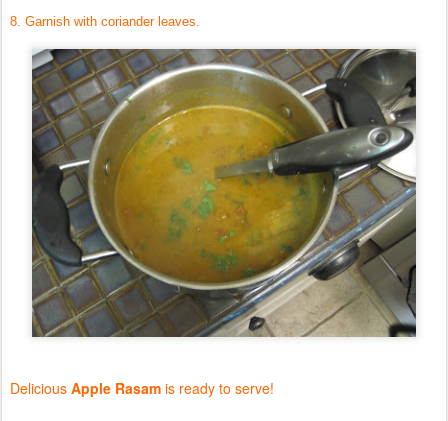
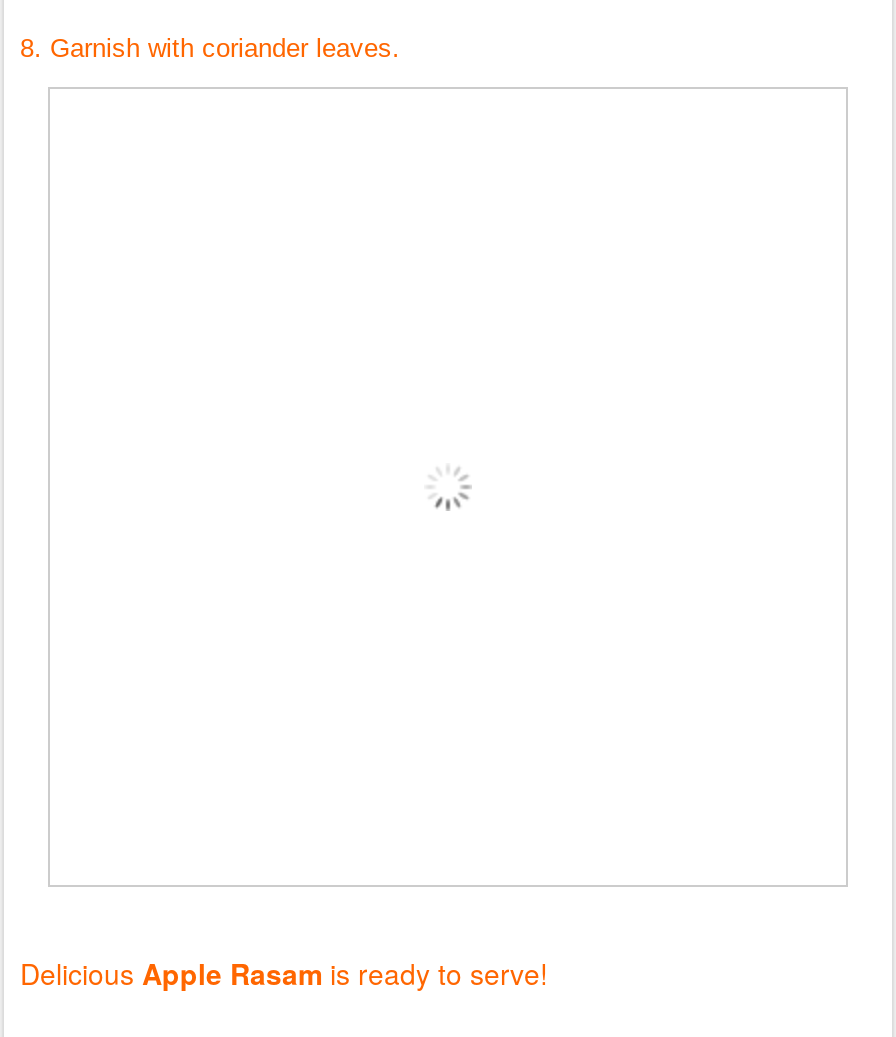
[31,48,418,338] [image] -> none

